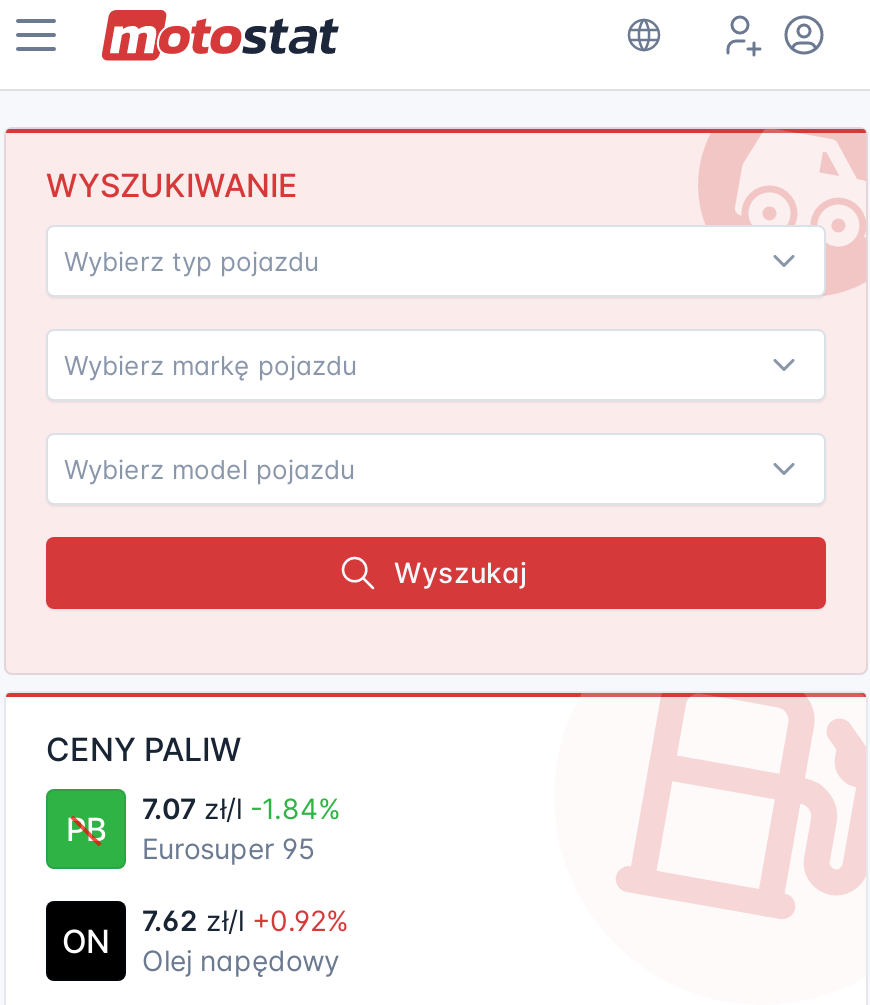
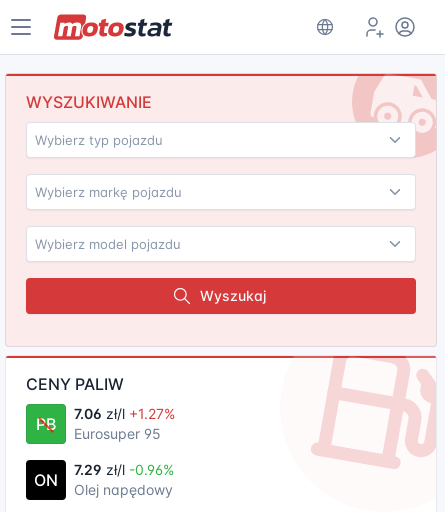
[142,791,340,825] 7.07 zł/l -1.84% -> [74,405,175,422] 7.06 zł/l +1.27%
[142,903,348,937] 7.62 zł/l +0.92% -> [74,461,174,478] 7.29 zł/l -0.96%

